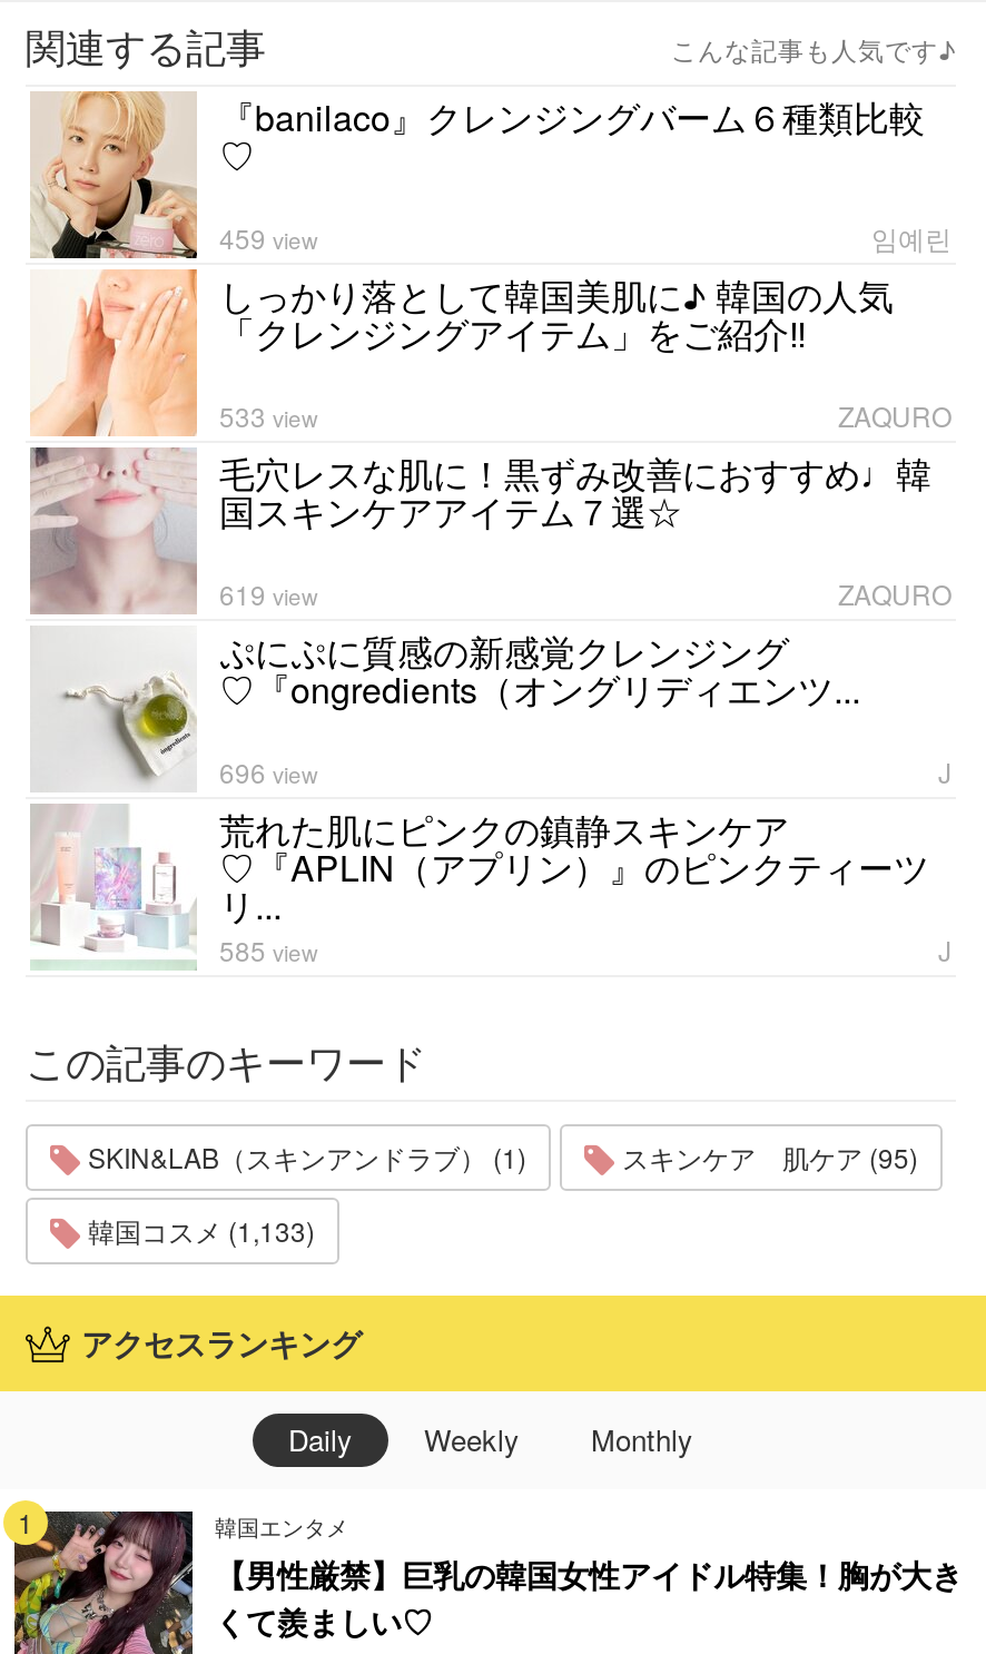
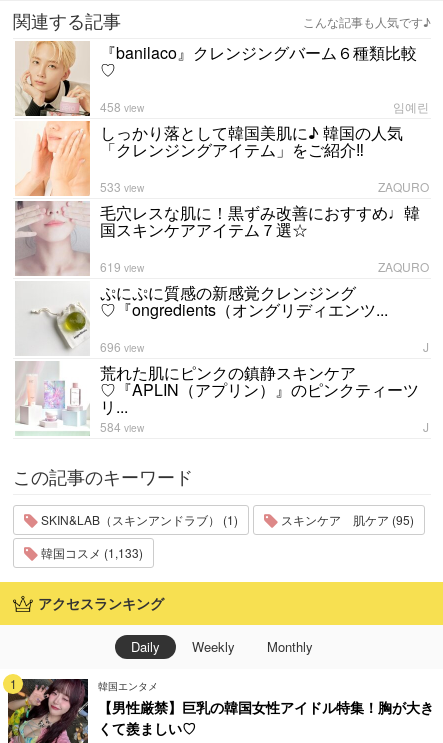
[219,218,317,256] 459 view -> [100,98,144,115] 458 view
[219,931,317,969] 585 view -> [100,418,144,435] 584 view

